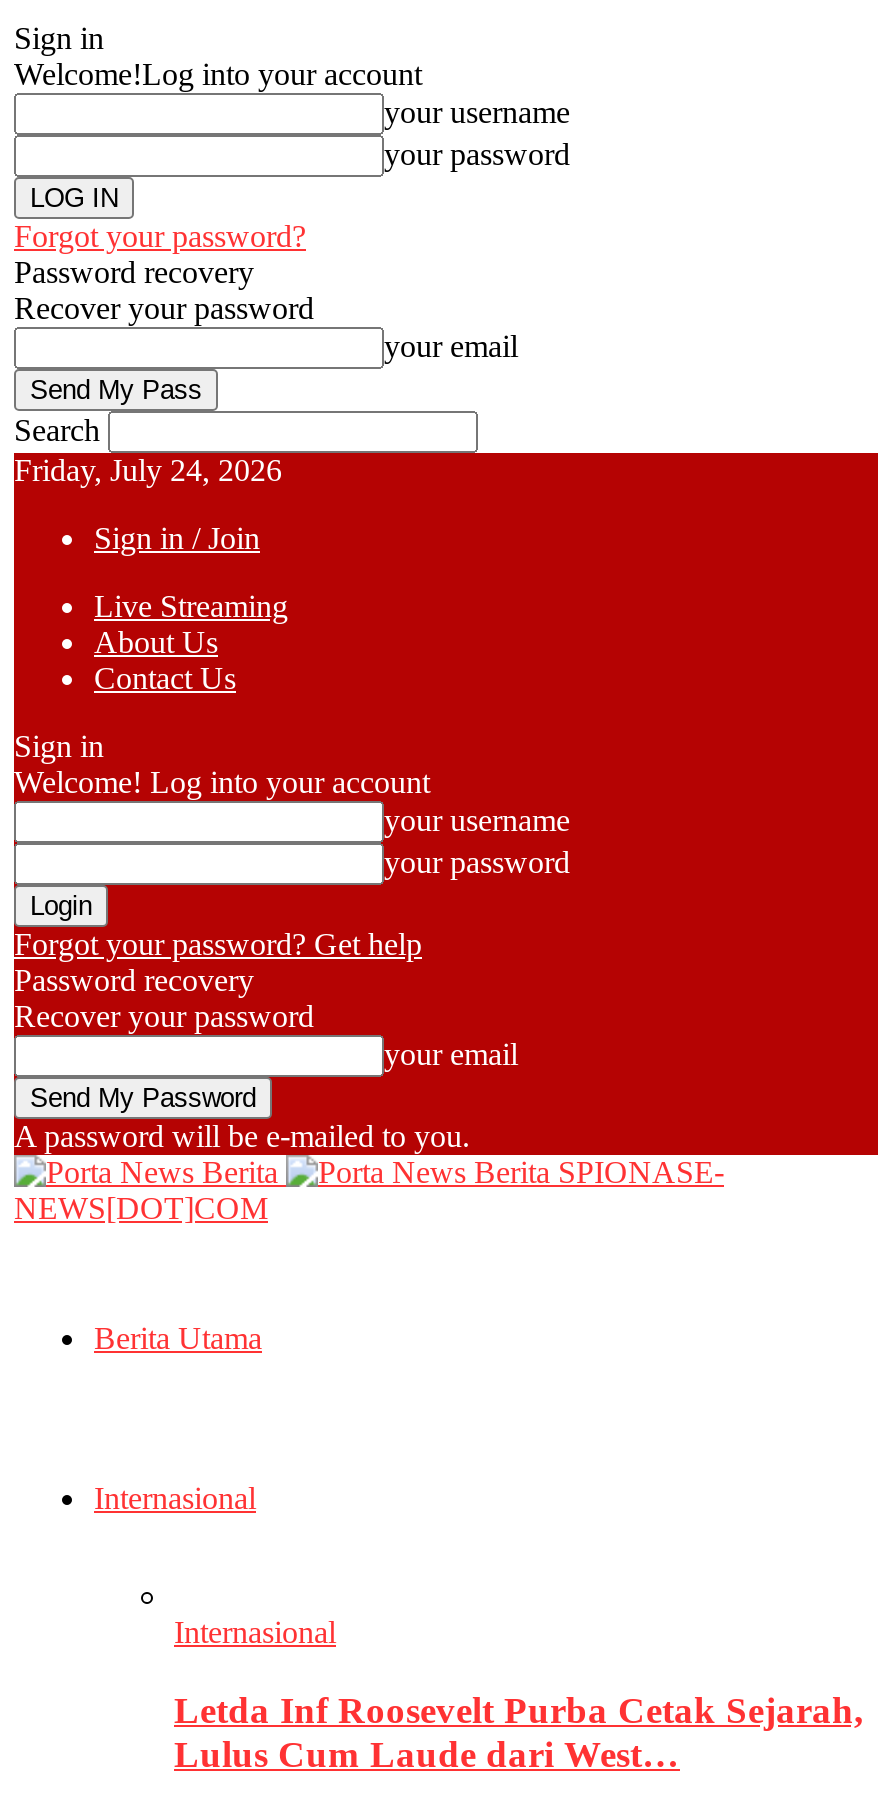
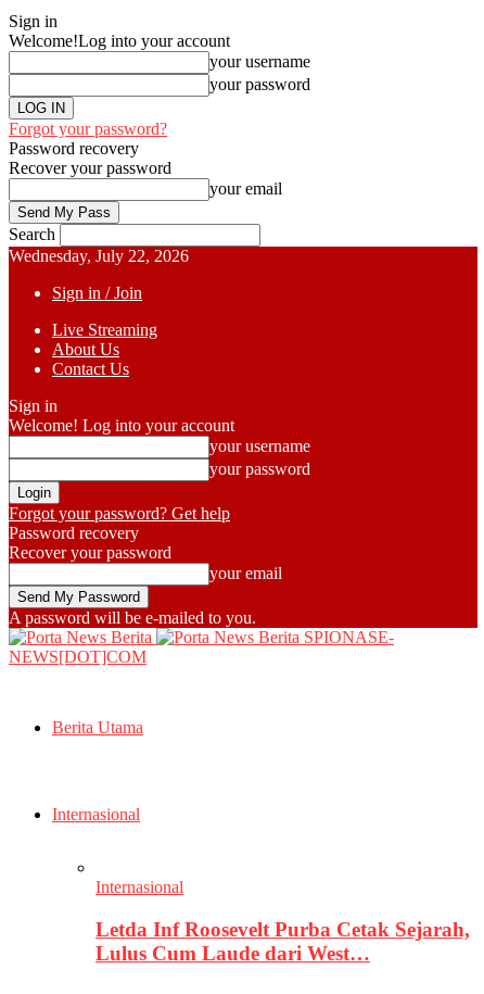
[14,453,282,487] Friday, July 24, 2026 -> [9,247,189,265] Wednesday, July 22, 2026

